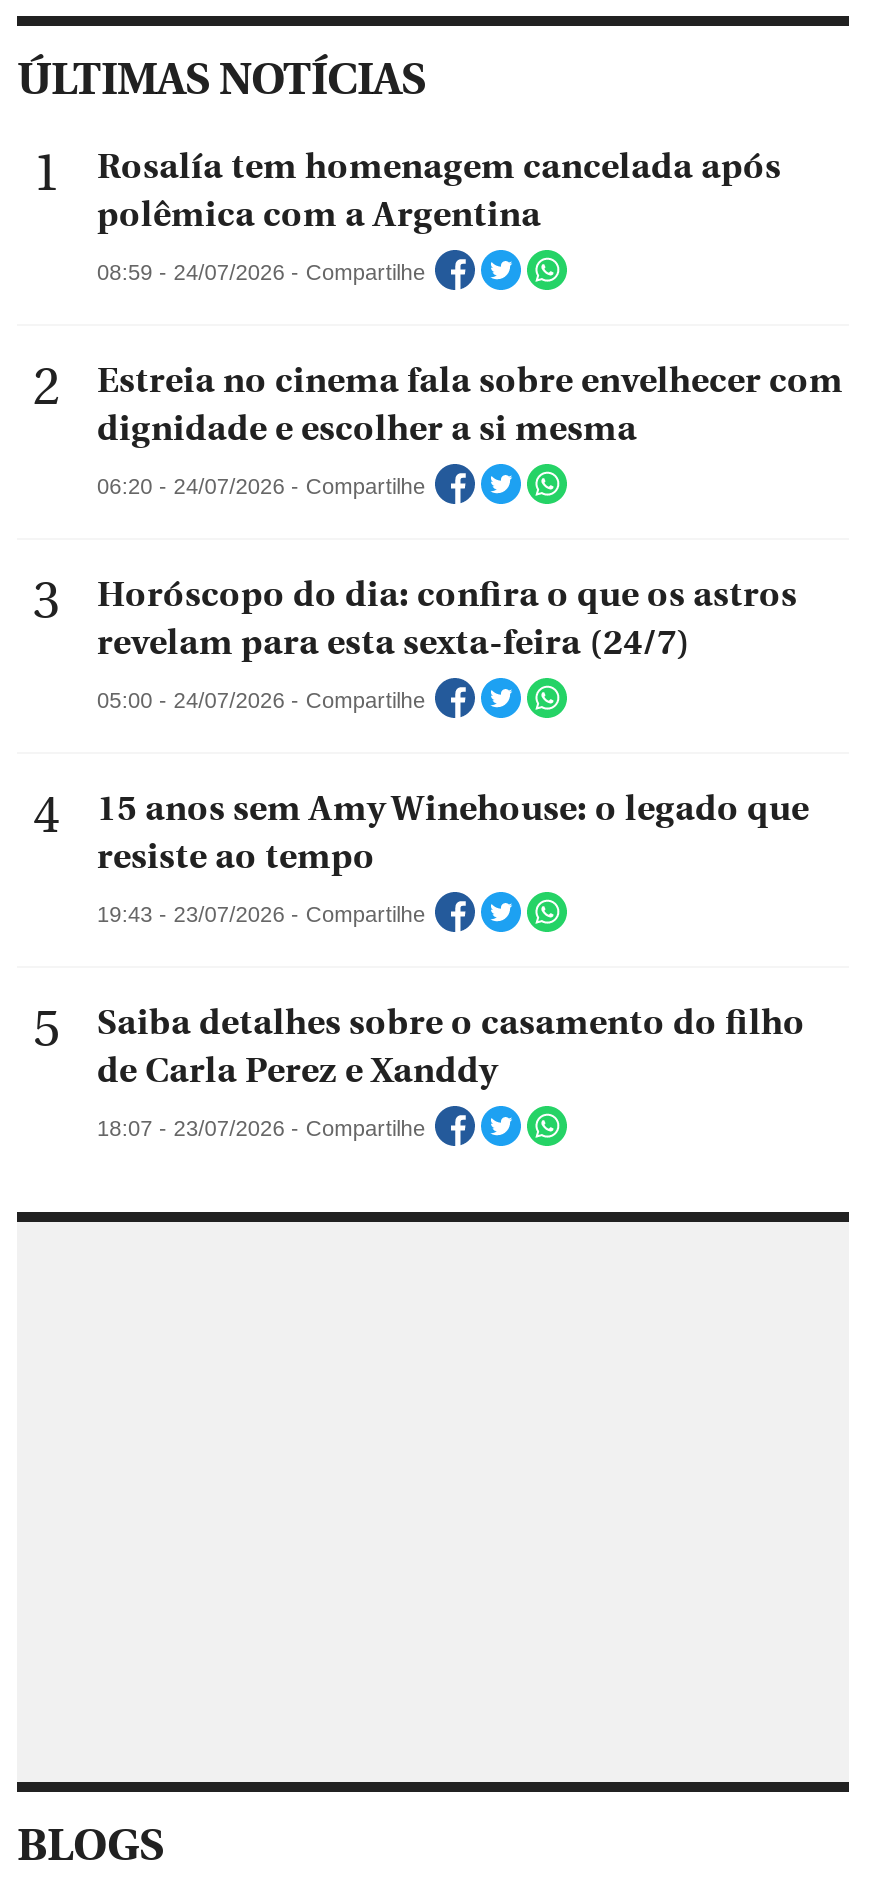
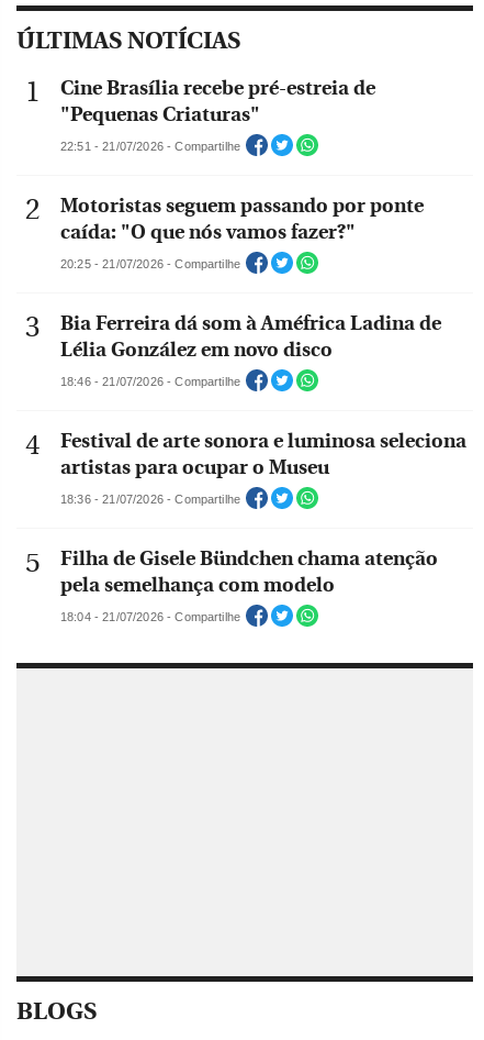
[97,146,781,236] Rosalía tem homenagem cancelada após | polêmica com a Argentina -> [60,77,375,127] Cine Brasília recebe pré-estreia de | "Pequenas Criaturas"
[97,259,425,283] 08:59 - 24/07/2026 - Compartilhe -> [60,139,240,152] 22:51 - 21/07/2026 - Compartilhe
[97,360,843,450] Estreia no cinema fala sobre envelhecer com | dignidade e escolher a si mesma -> [60,195,424,244] Motoristas seguem passando por ponte | caída: "O que nós vamos fazer?"
[97,473,425,497] 06:20 - 24/07/2026 - Compartilhe -> [60,257,240,270] 20:25 - 21/07/2026 - Compartilhe
[97,574,797,664] Horóscopo do dia: confira o que os astros | revelam para esta sexta-feira (24/7) -> [60,312,441,362] Bia Ferreira dá som à Améfrica Ladina de | Lélia González em novo disco
[97,687,425,711] 05:00 - 24/07/2026 - Compartilhe -> [60,375,240,388] 18:46 - 21/07/2026 - Compartilhe
[97,788,809,878] 15 anos sem Amy Winehouse: o legado que | resiste ao tempo -> [60,430,466,480] Festival de arte sonora e luminosa seleciona | artistas para ocupar o Museu
[97,901,425,925] 19:43 - 23/07/2026 - Compartilhe -> [60,492,240,505] 18:36 - 21/07/2026 - Compartilhe
[97,1002,805,1092] Saiba detalhes sobre o casamento do filho | de Carla Perez e Xanddy -> [60,548,438,597] Filha de Gisele Bündchen chama atenção | pela semelhança com modelo
[97,1115,425,1139] 18:07 - 23/07/2026 - Compartilhe -> [60,610,240,623] 18:04 - 21/07/2026 - Compartilhe

